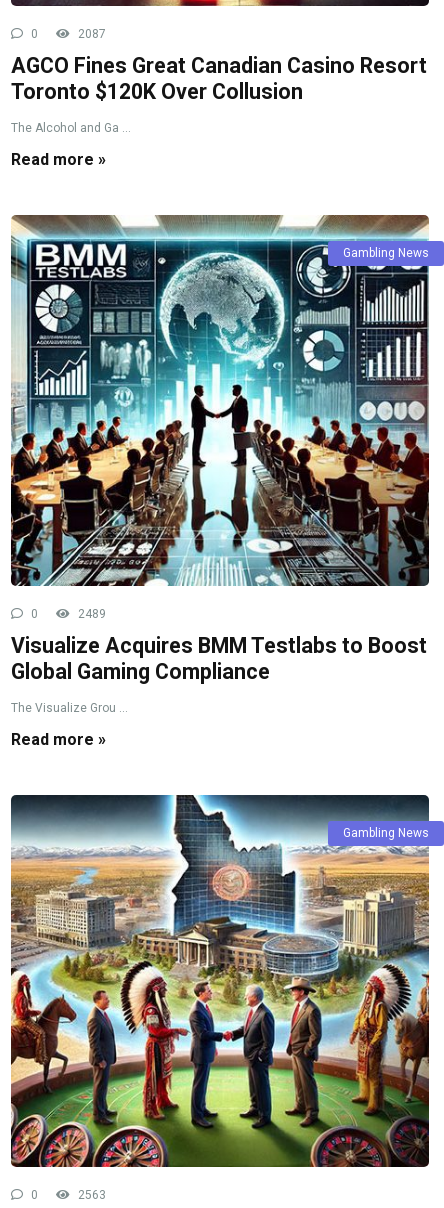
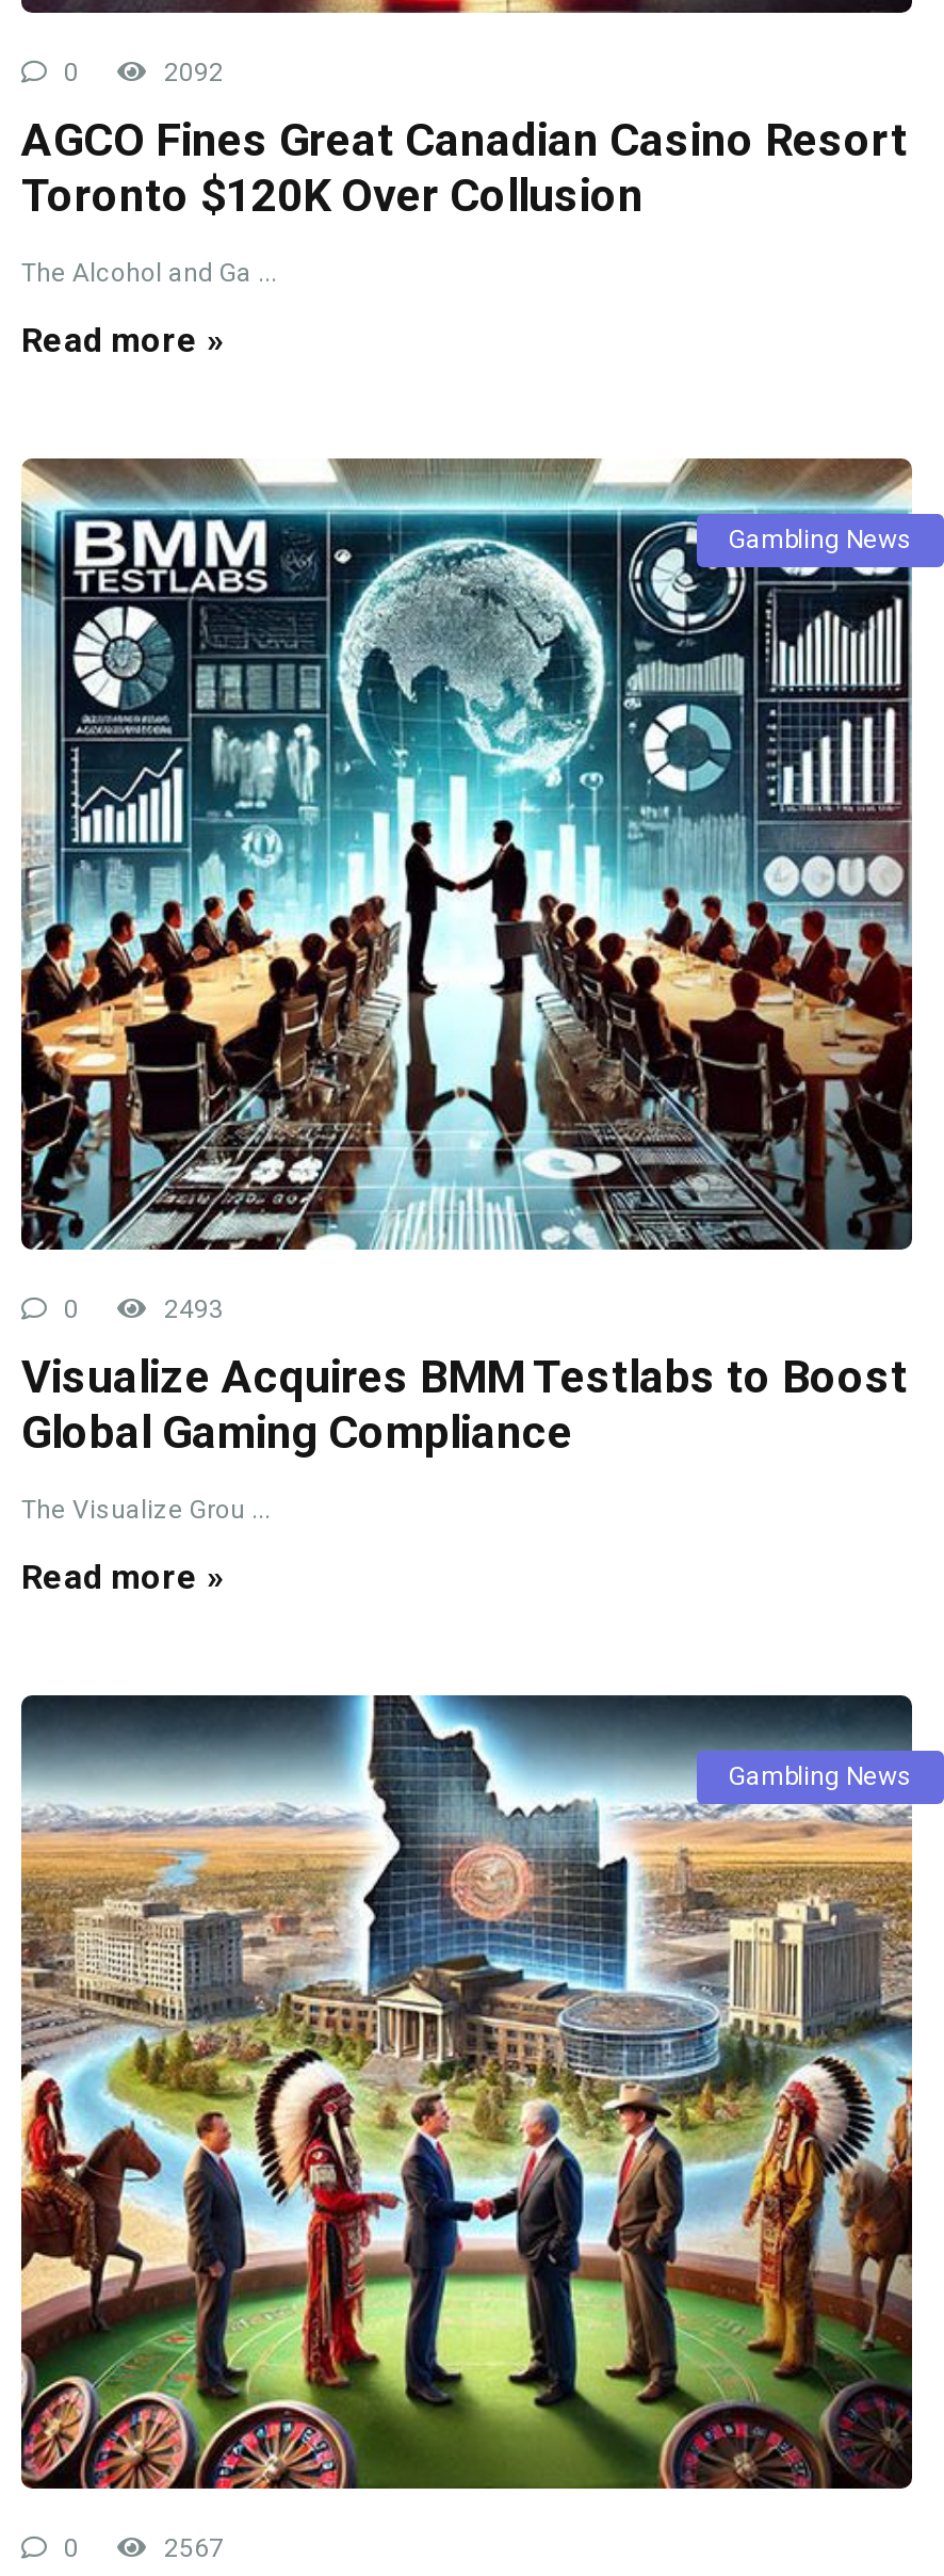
[75,26,106,40] 2087 -> [158,57,224,86] 2092
[75,607,106,621] 2489 -> [158,1295,224,1324] 2493
[75,1188,106,1202] 2563 -> [158,2532,224,2562] 2567

